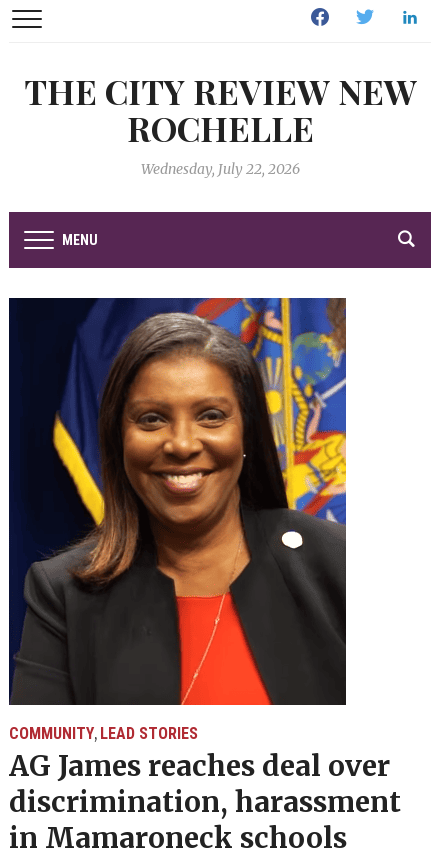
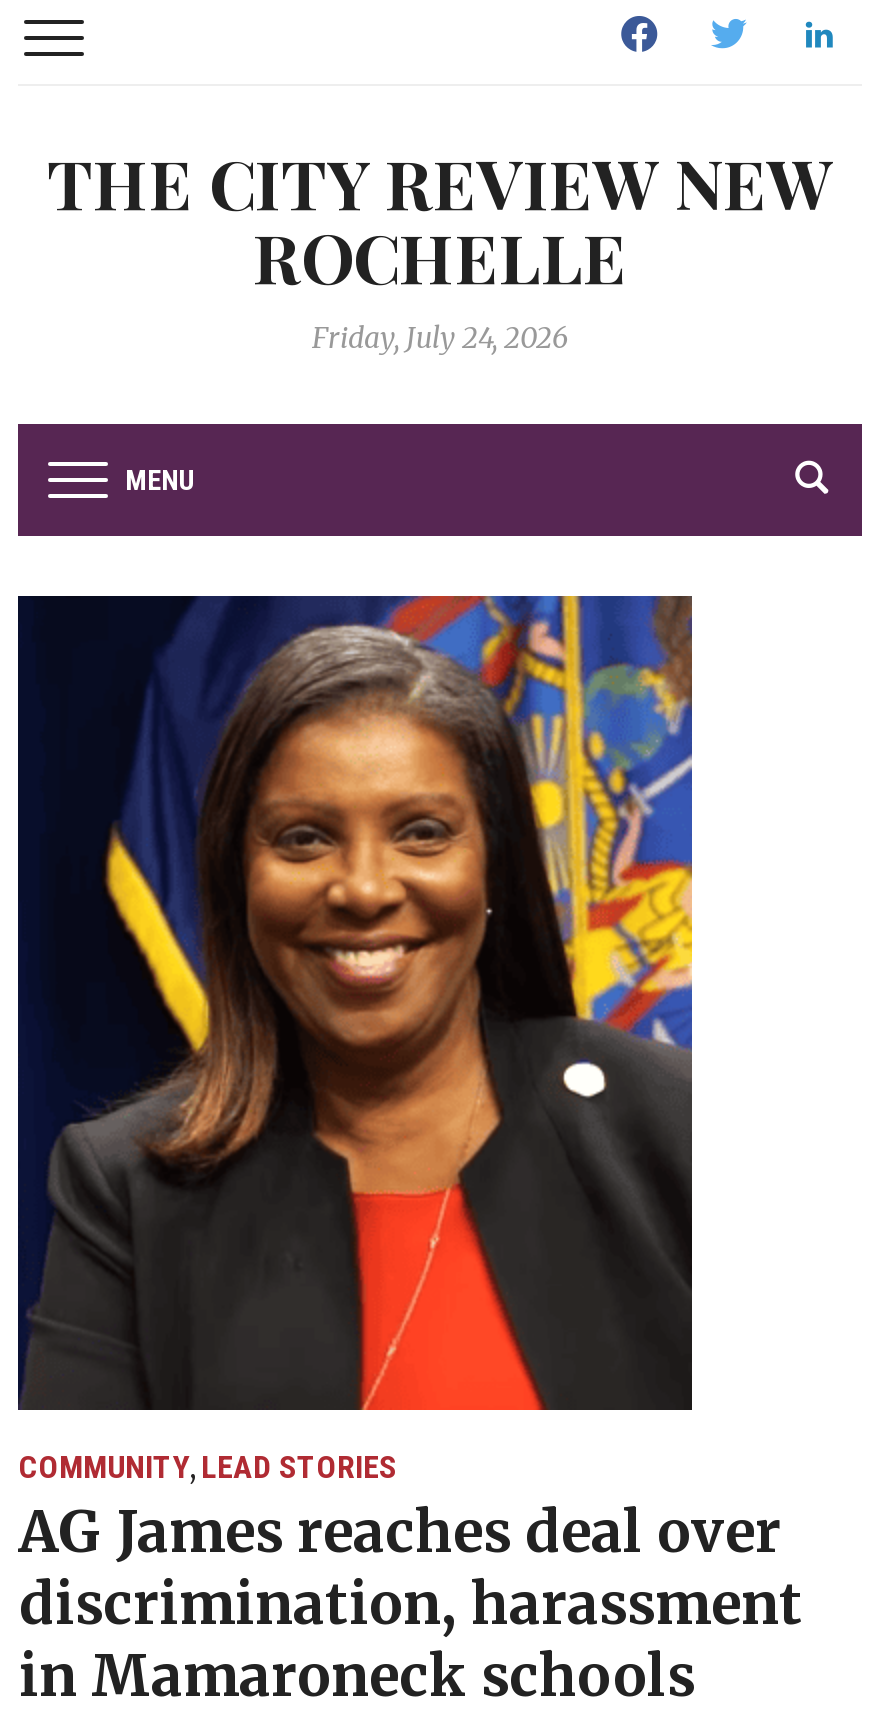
[140,160,299,178] Wednesday, July 22, 2026 -> [312,320,568,356] Friday, July 24, 2026

